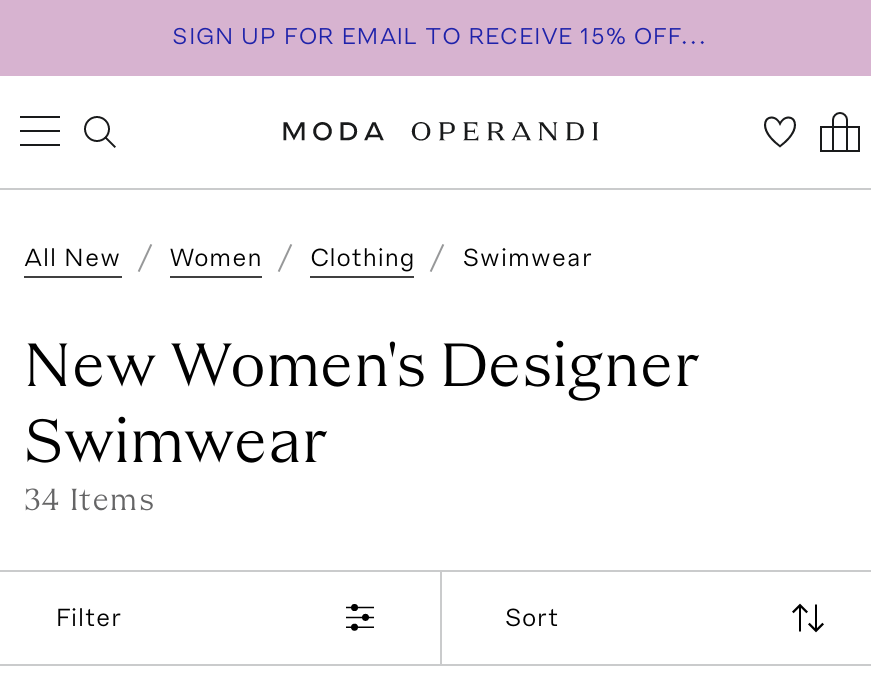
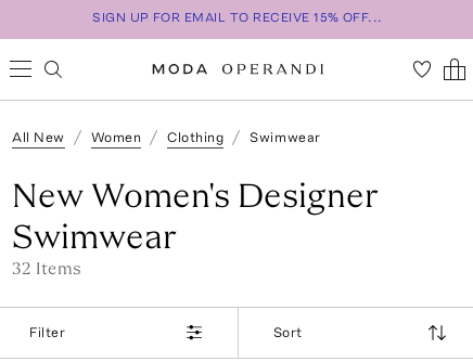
[24,480,156,518] 34 Items -> [12,258,83,279] 32 Items

